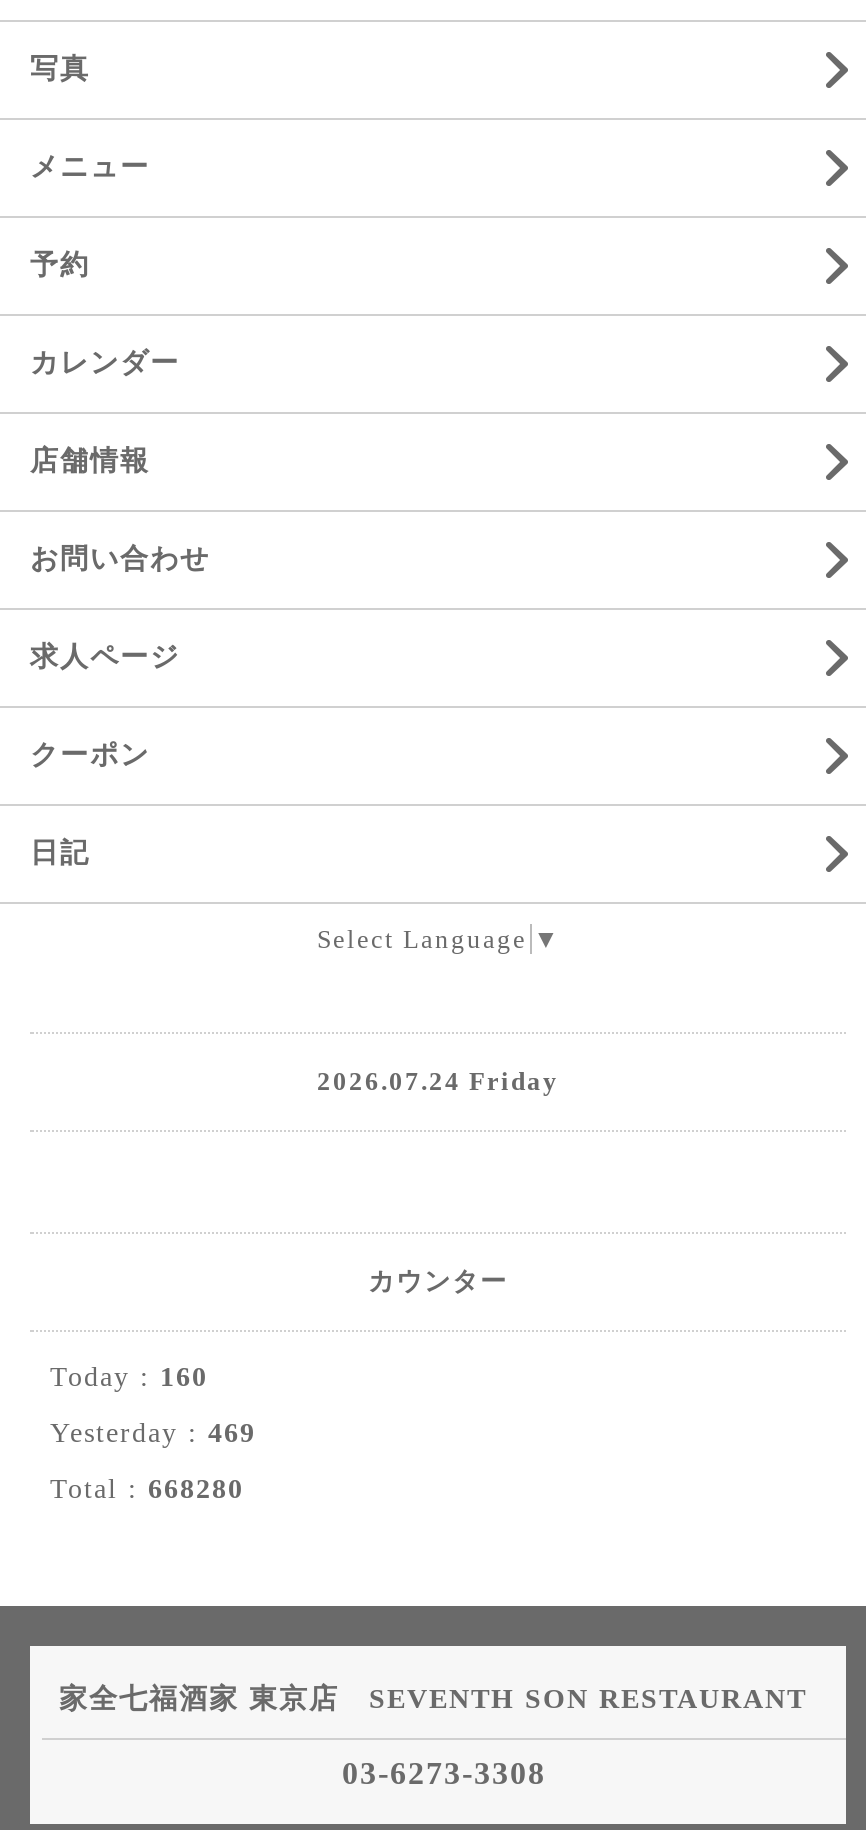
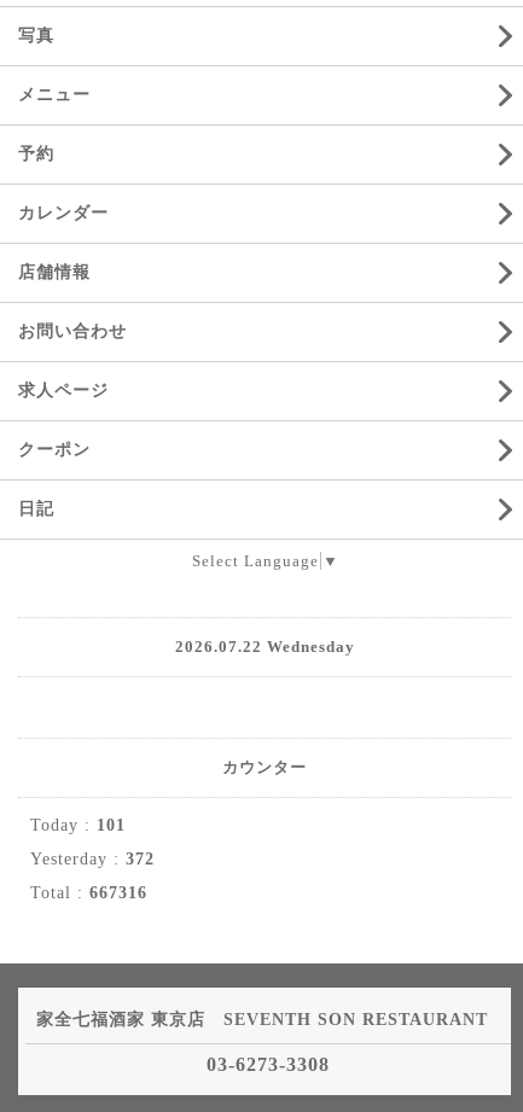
[317,1066,559,1096] 2026.07.24 Friday -> [175,638,355,656] 2026.07.22 Wednesday
[50,1362,208,1392] Today : 160 -> [30,816,126,834] Today : 101
[50,1418,256,1448] Yesterday : 469 -> [30,850,155,868] Yesterday : 372
[50,1474,244,1504] Total : 668280 -> [30,884,147,902] Total : 667316

